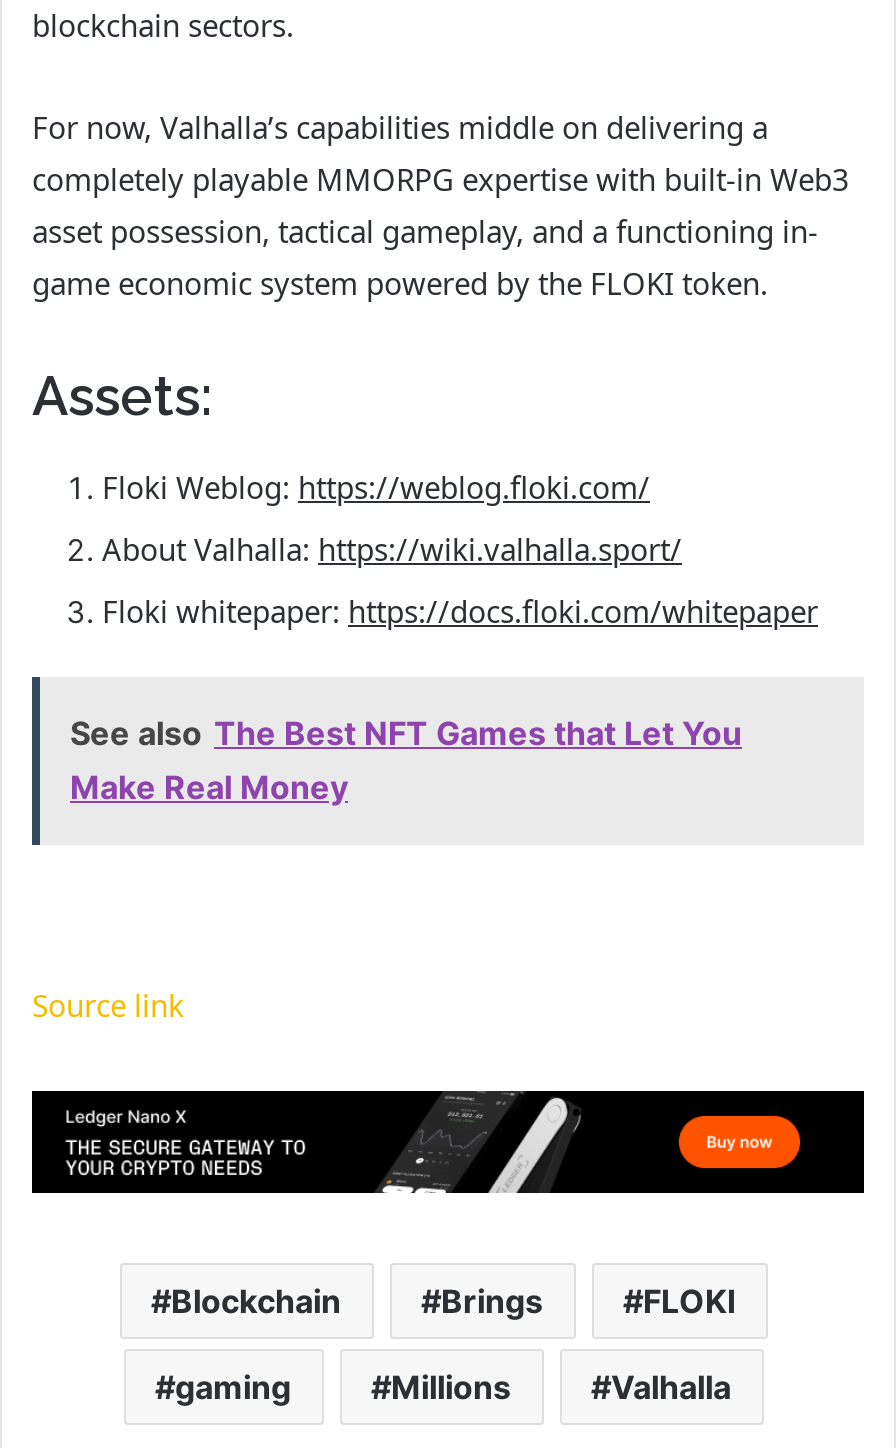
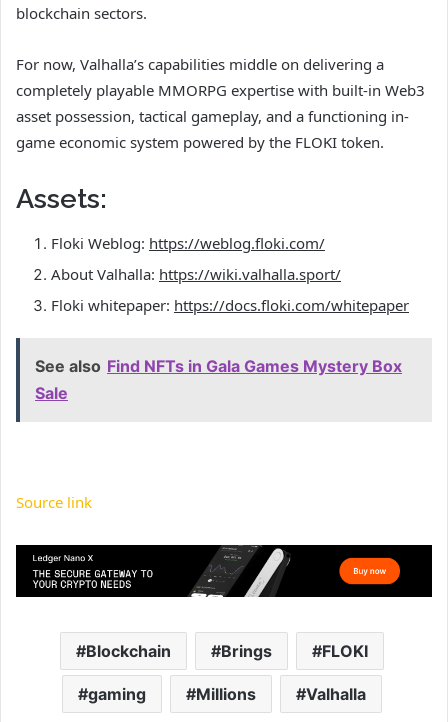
[70,713,742,807] See also The Best NFT Games that Let You | Make Real Money -> [35,356,402,403] See also Find NFTs in Gala Games Mystery Box | Sale

